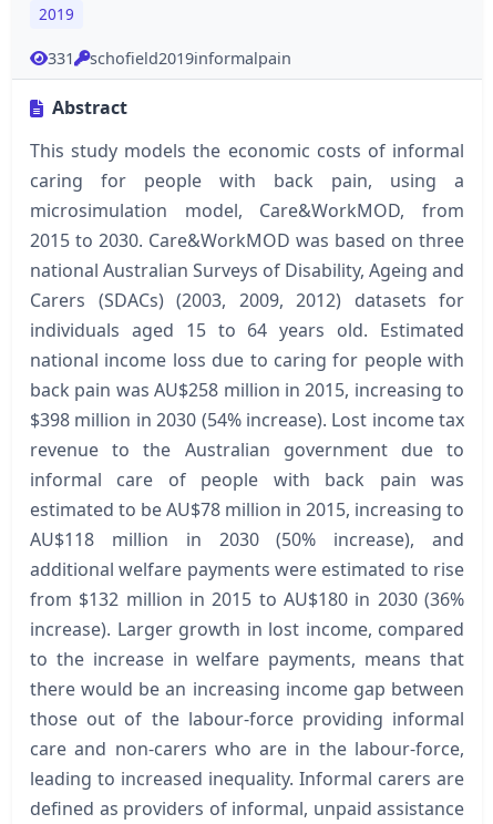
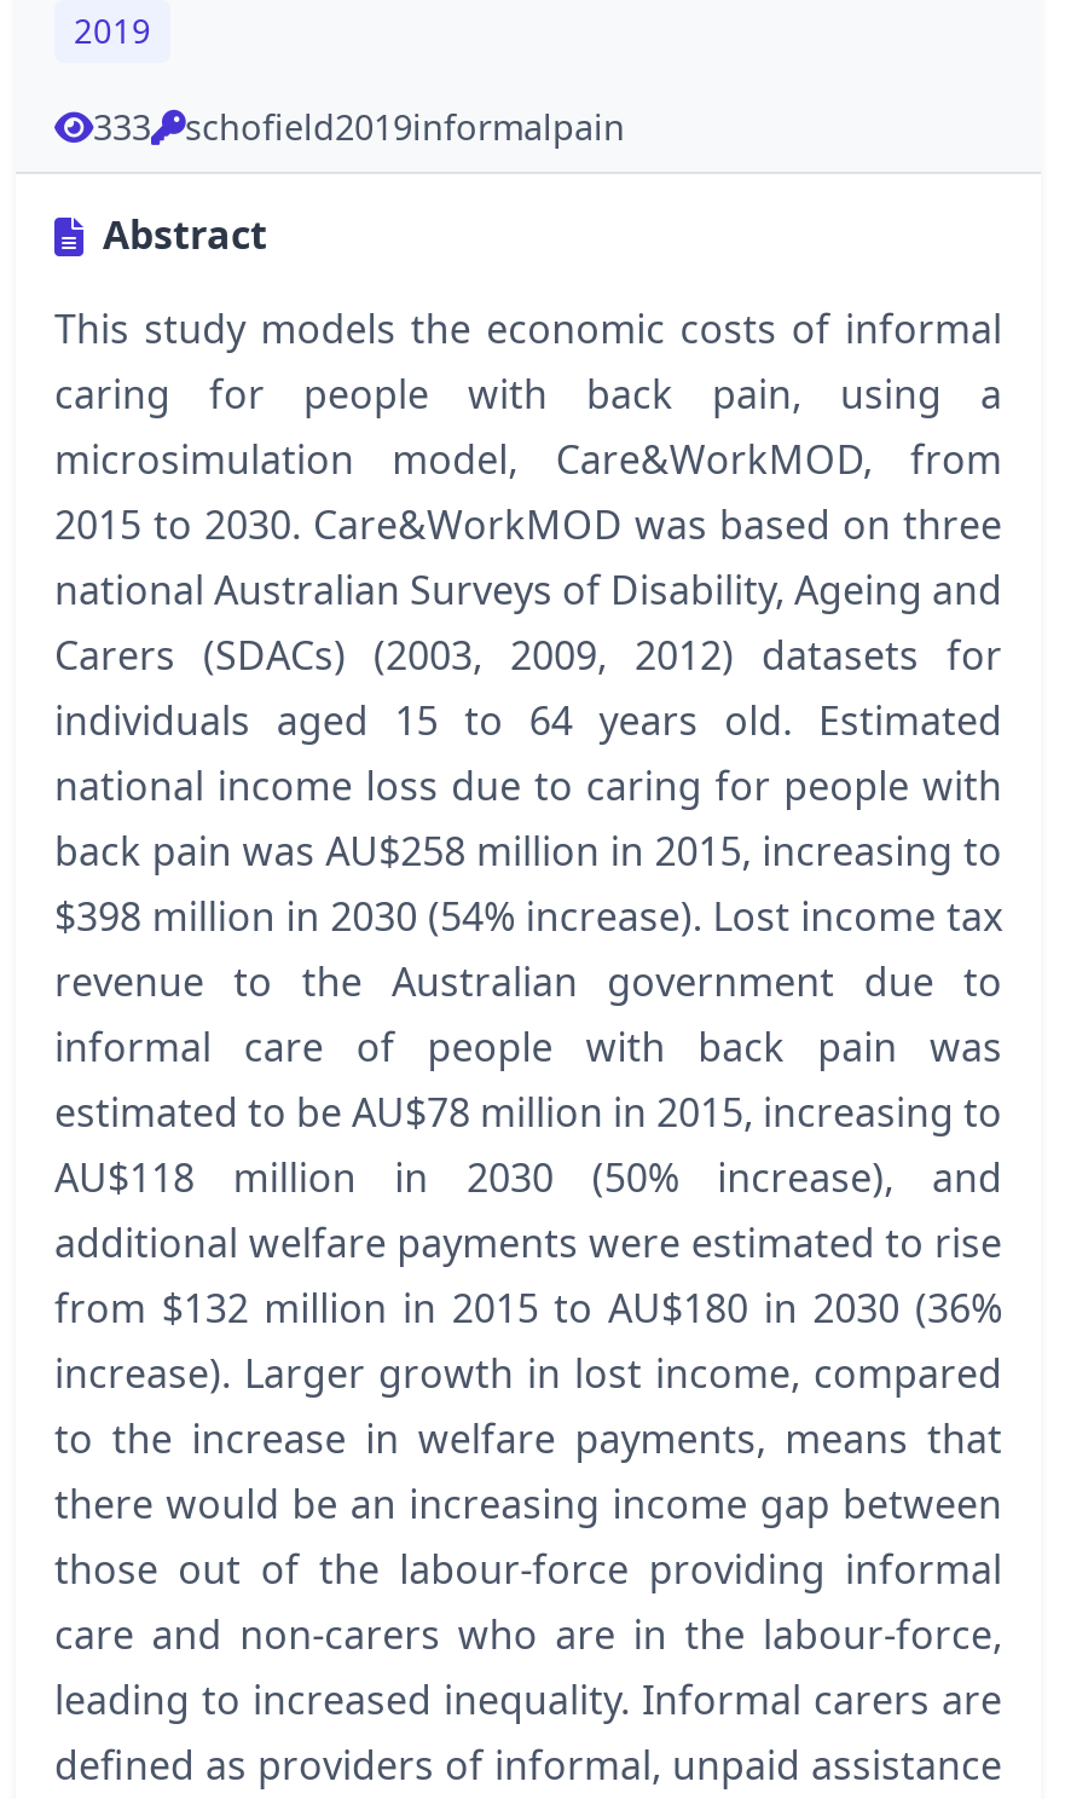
[48,48,291,69] 331 schofield2019informalpain -> [93,104,625,150] 333 schofield2019informalpain

